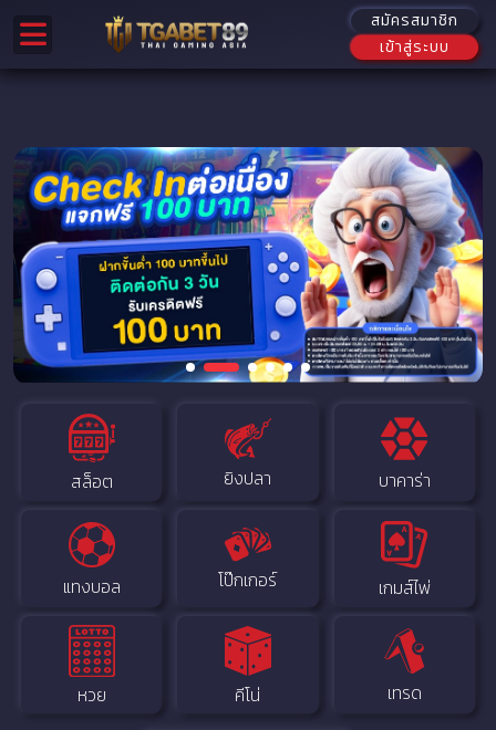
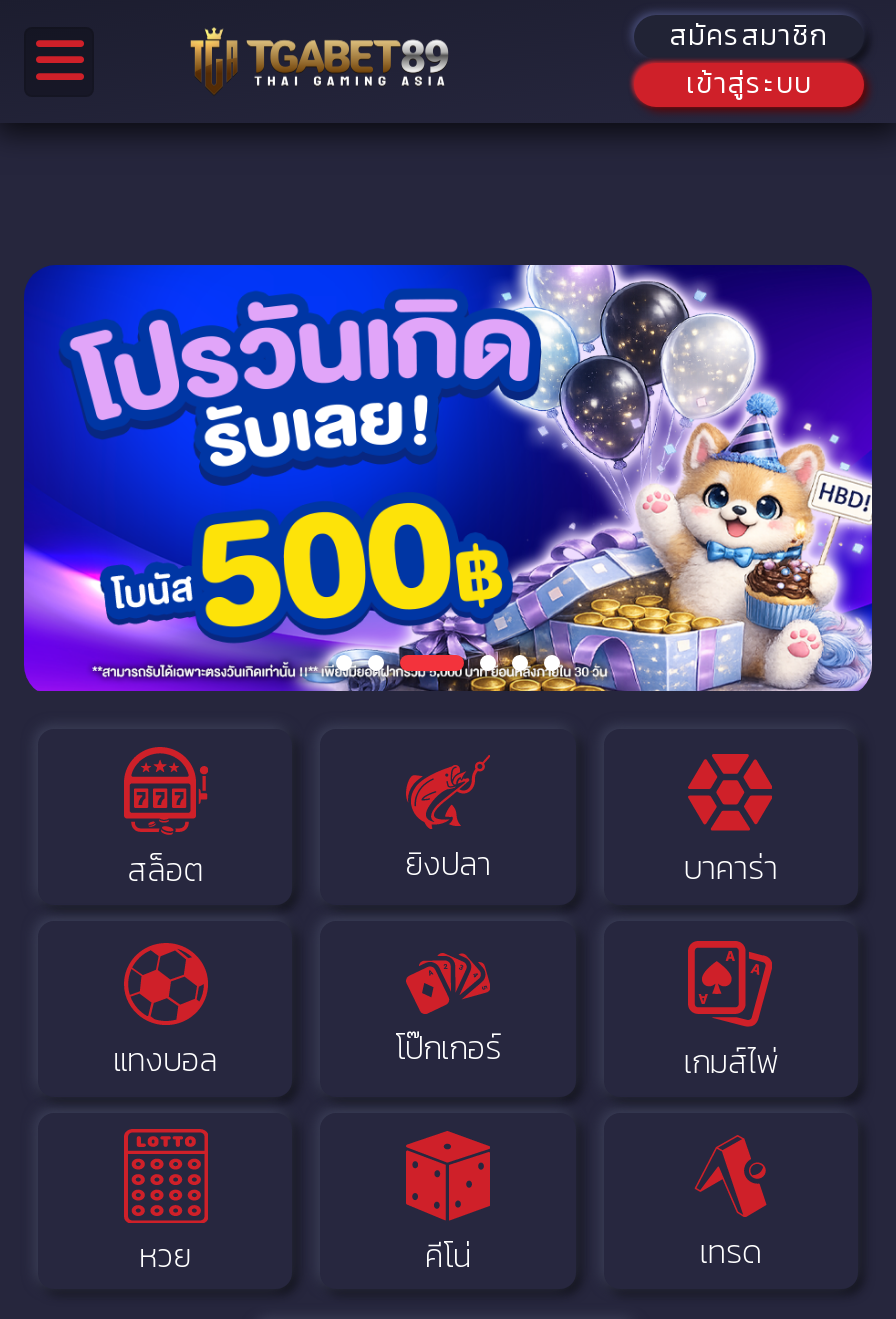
[13,146,484,384] [image] -> [22,263,874,693] [image]

